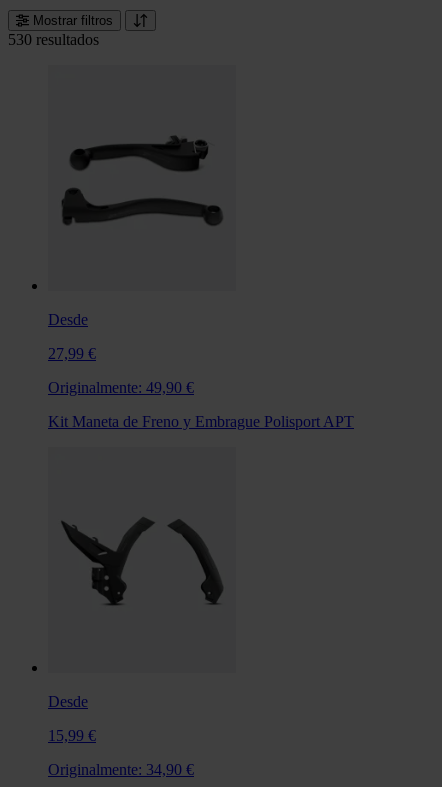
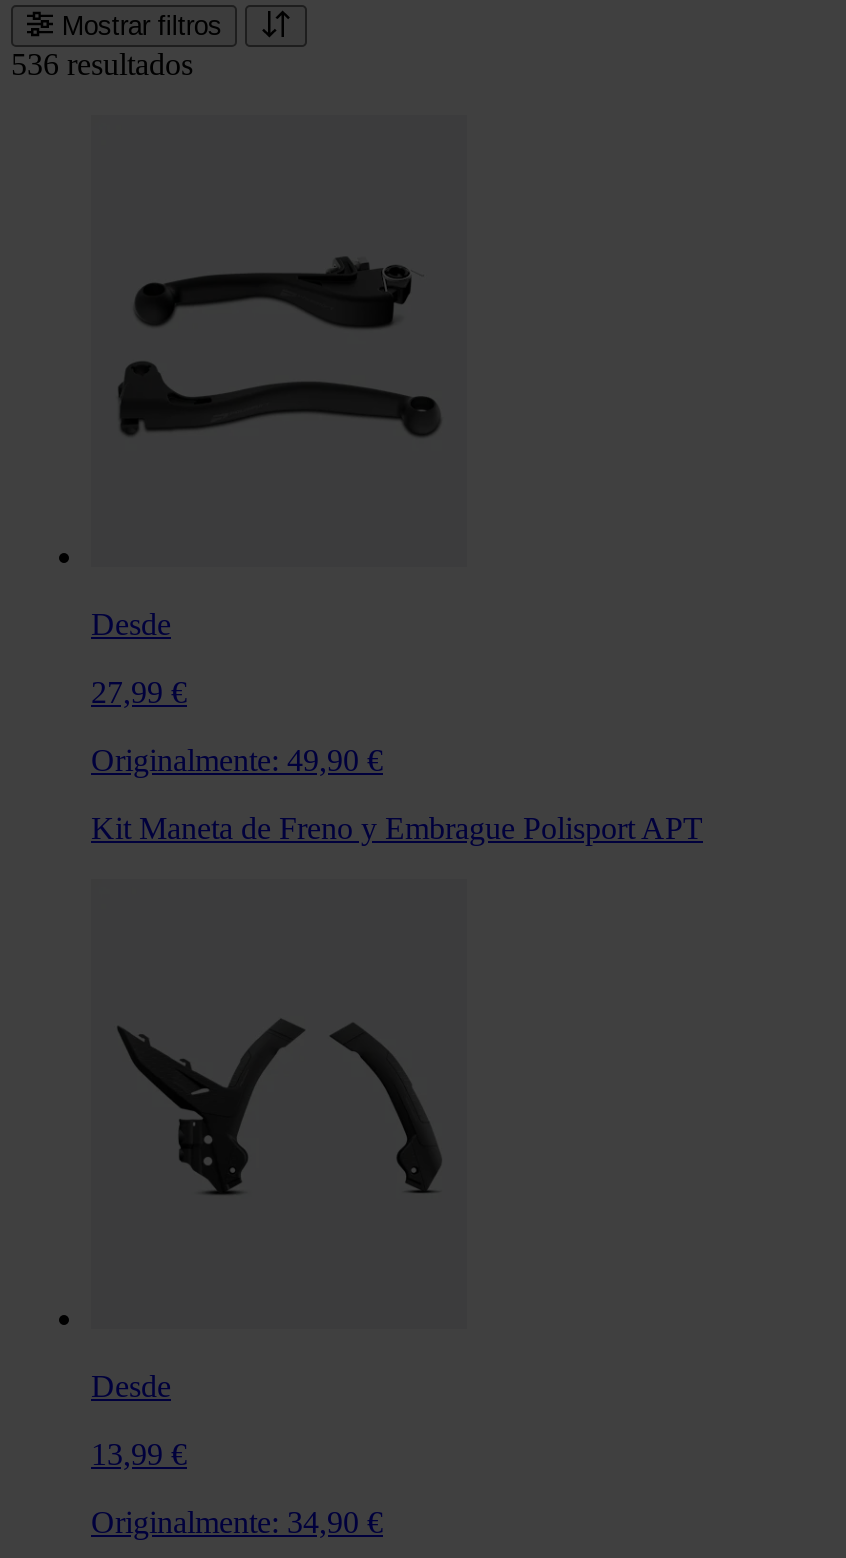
[8,31,99,48] 530 resultados -> [11,46,193,80] 536 resultados
[48,727,96,744] 15,99 € -> [91,1438,187,1472] 13,99 €

